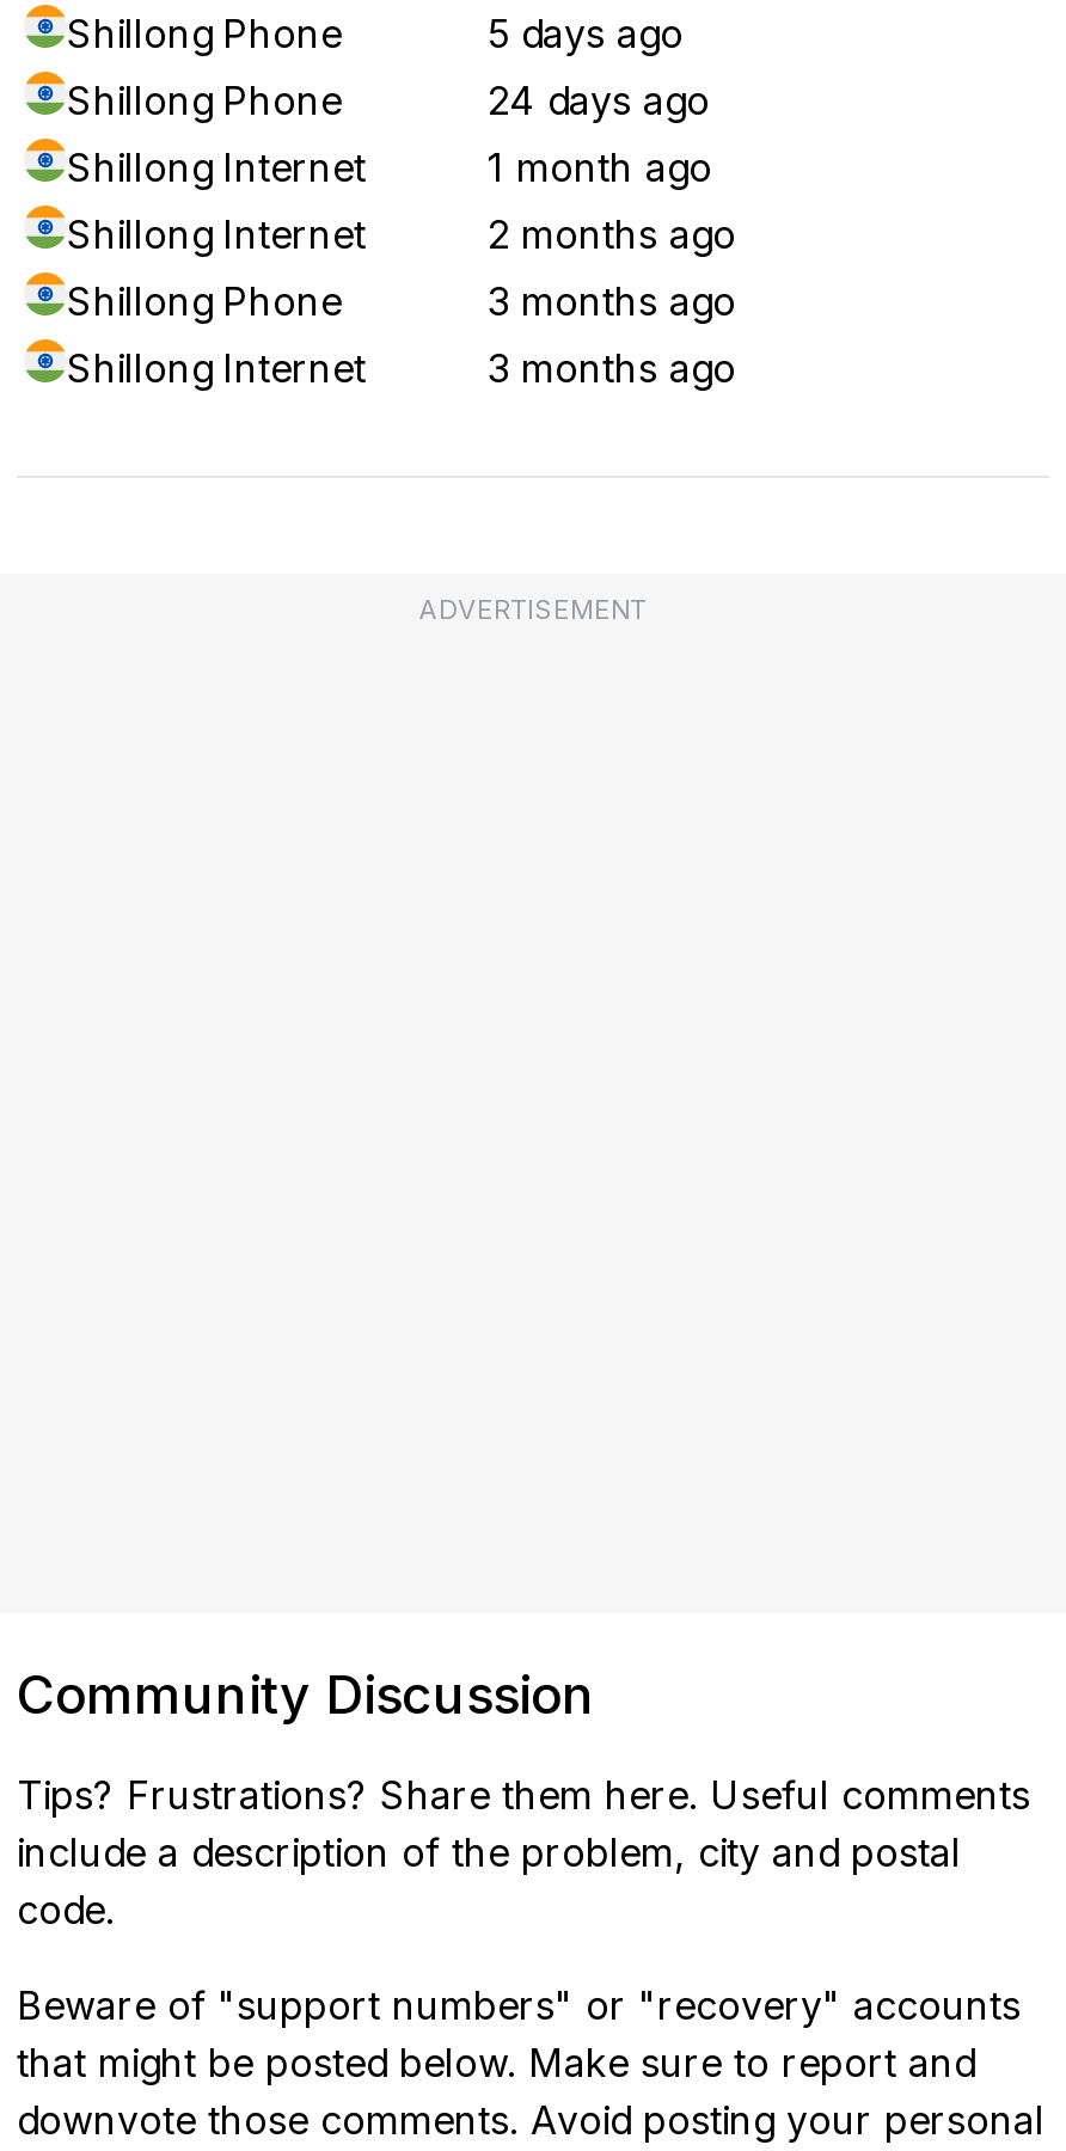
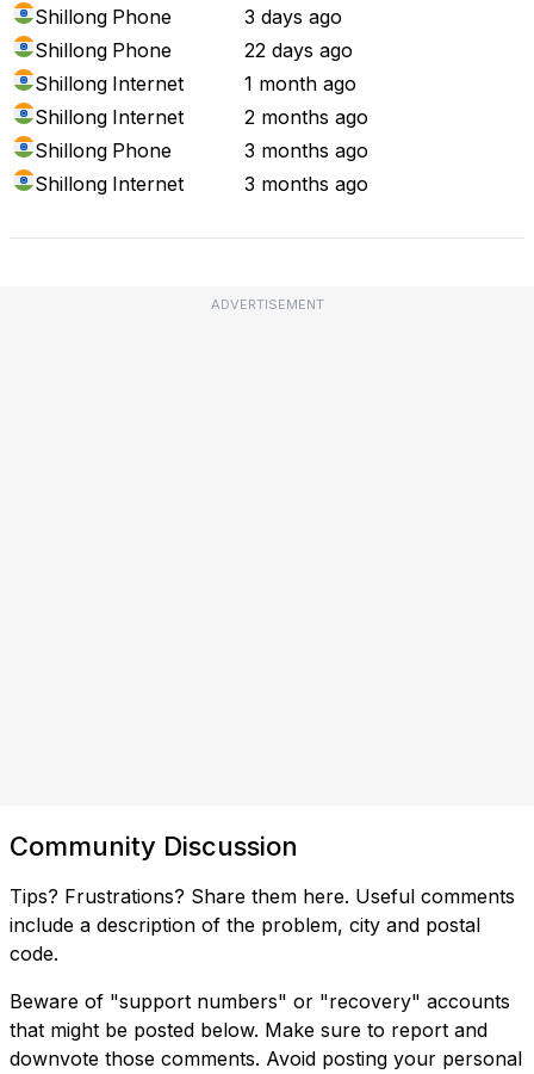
[488,9,684,57] 5 days ago -> [244,5,342,29] 3 days ago
[488,76,710,124] 24 days ago -> [244,38,353,62] 22 days ago

